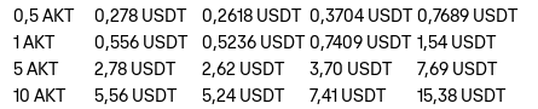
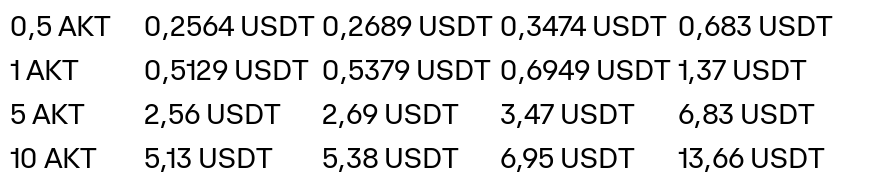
[94,4,517,26] 0,278 USDT | 0,2618 USDT 0,3704 USDT 0,7689 USDT -> [144,7,832,43] 0,2564 USDT 0,2689 USDT 0,3474 USDT 0,683 USDT
[94,31,496,53] 0,556 USDT | 0,5236 USDT 0,7409 USDT 1,54 USDT -> [144,51,806,87] 0,5129 USDT 0,5379 USDT 0,6949 USDT 1,37 USDT
[94,58,175,79] 2,78 USDT -> [144,95,280,131] 2,56 USDT
[202,58,284,79] 2,62 USDT -> [322,95,458,131] 2,69 USDT
[310,58,392,79] 3,70 USDT -> [500,95,634,131] 3,47 USDT
[417,58,497,79] 7,69 USDT -> [678,95,814,131] 6,83 USDT
[94,84,177,106] 5,56 USDT -> [144,139,272,175] 5,13 USDT
[202,84,284,106] 5,24 USDT -> [322,139,458,175] 5,38 USDT
[310,84,386,106] 7,41 USDT -> [500,139,634,175] 6,95 USDT
[417,84,505,106] 15,38 USDT -> [678,139,824,175] 13,66 USDT

